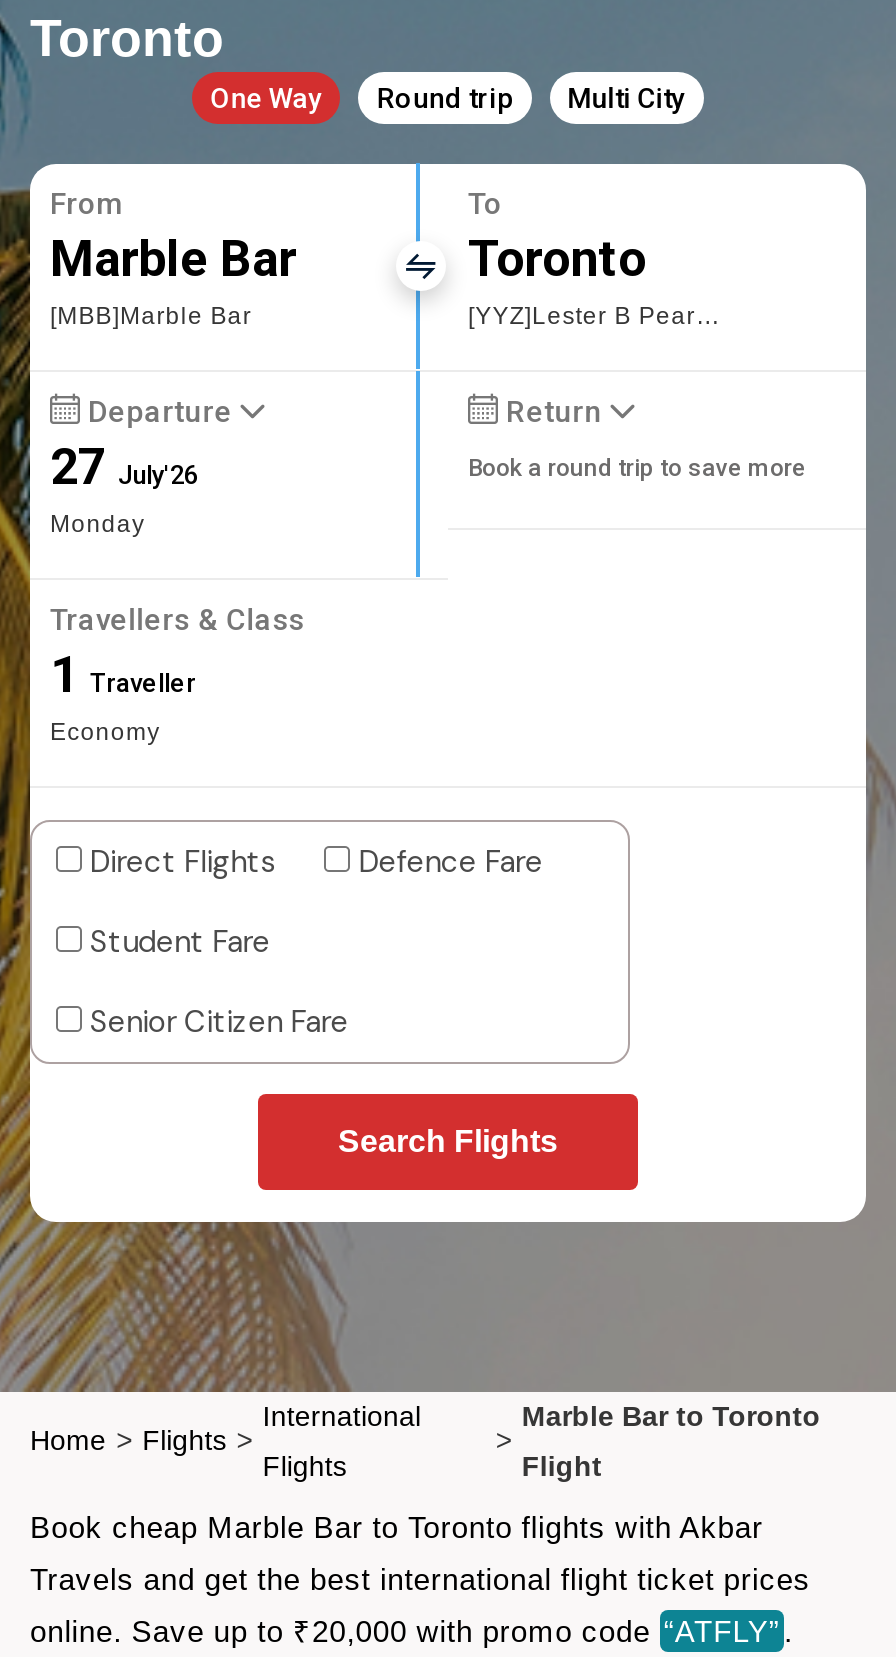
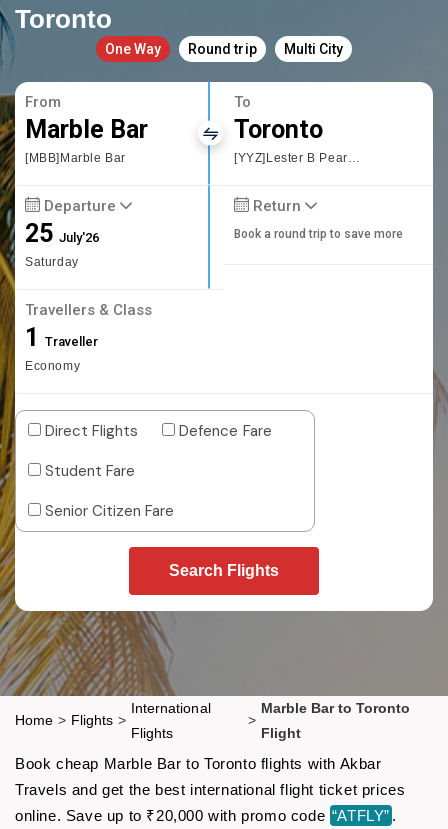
[50,438,198,538] 27 July'26 | Monday -> [25,219,99,269] 25 July'26 | Saturday

